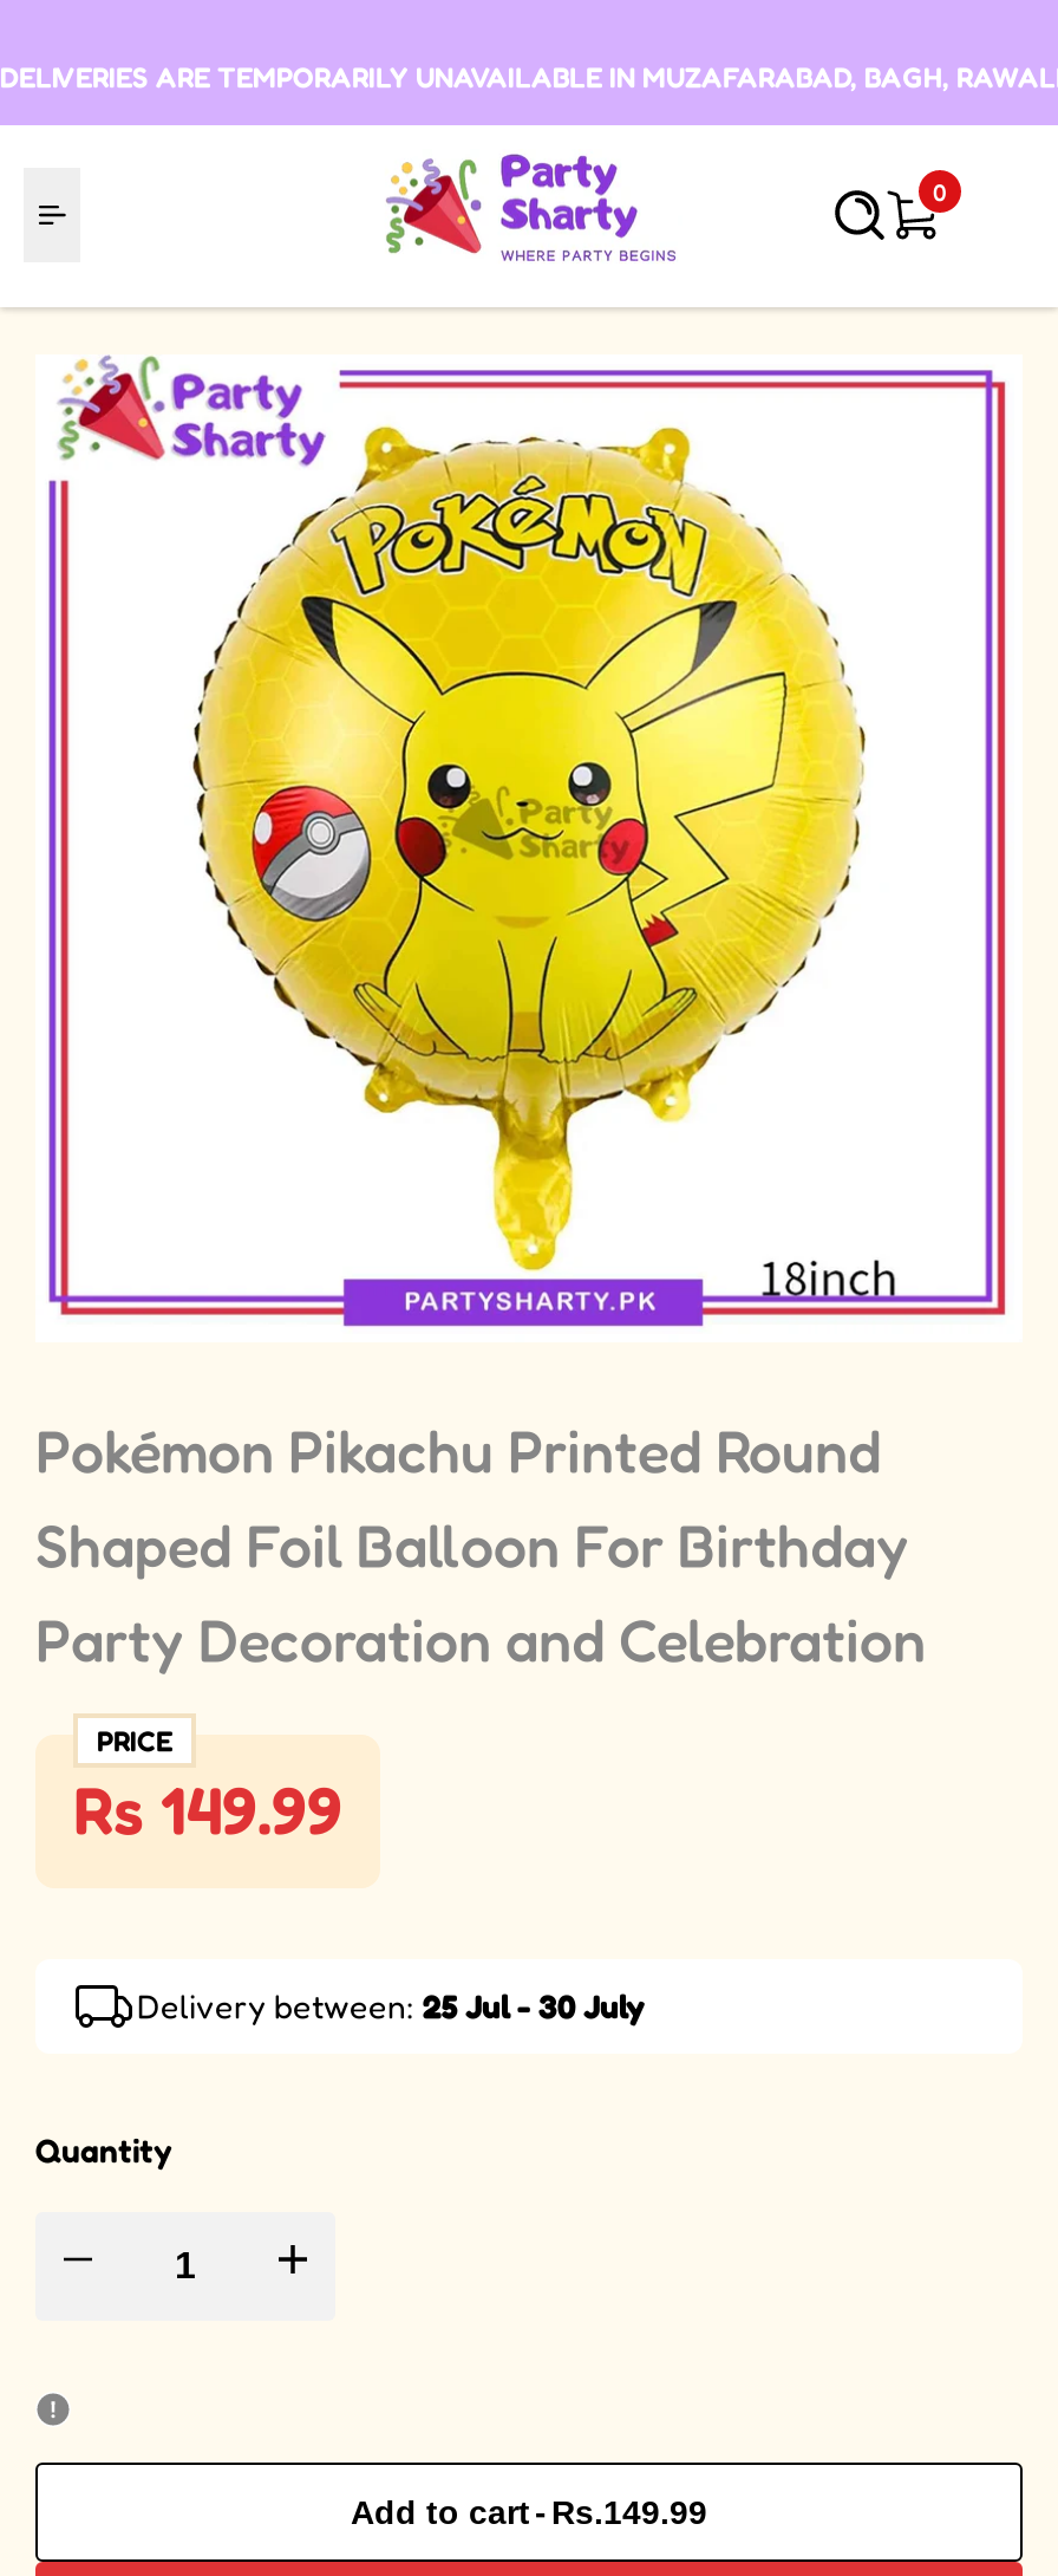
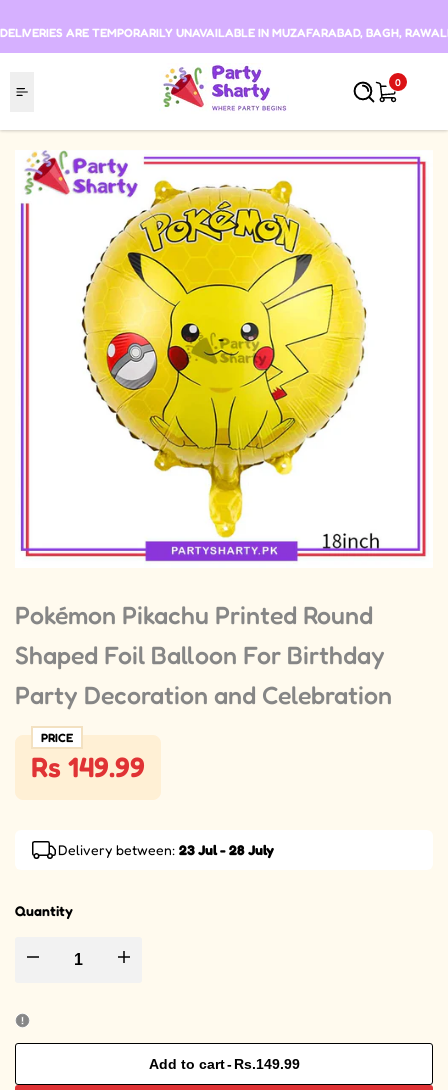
[137,1986,645,2026] Delivery between: 25 Jul - 30 July -> [58,841,274,858] Delivery between: 23 Jul - 28 July

